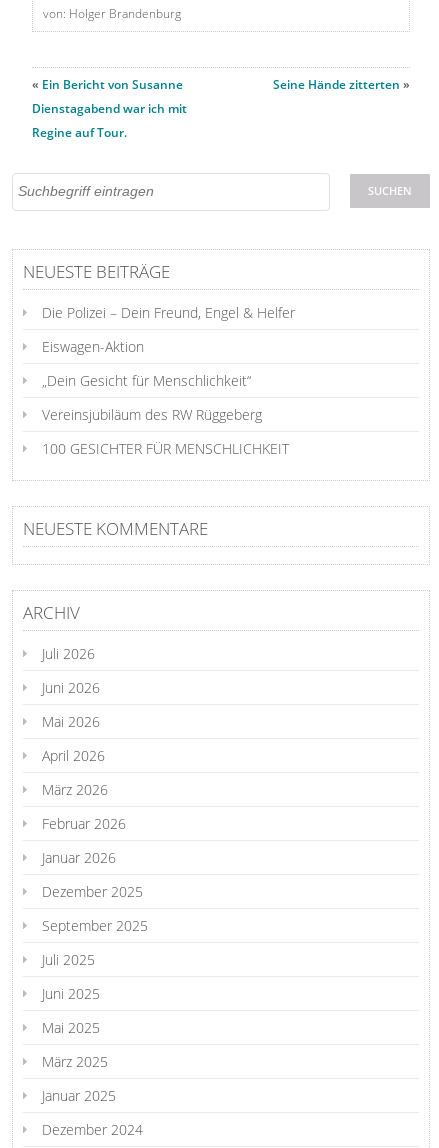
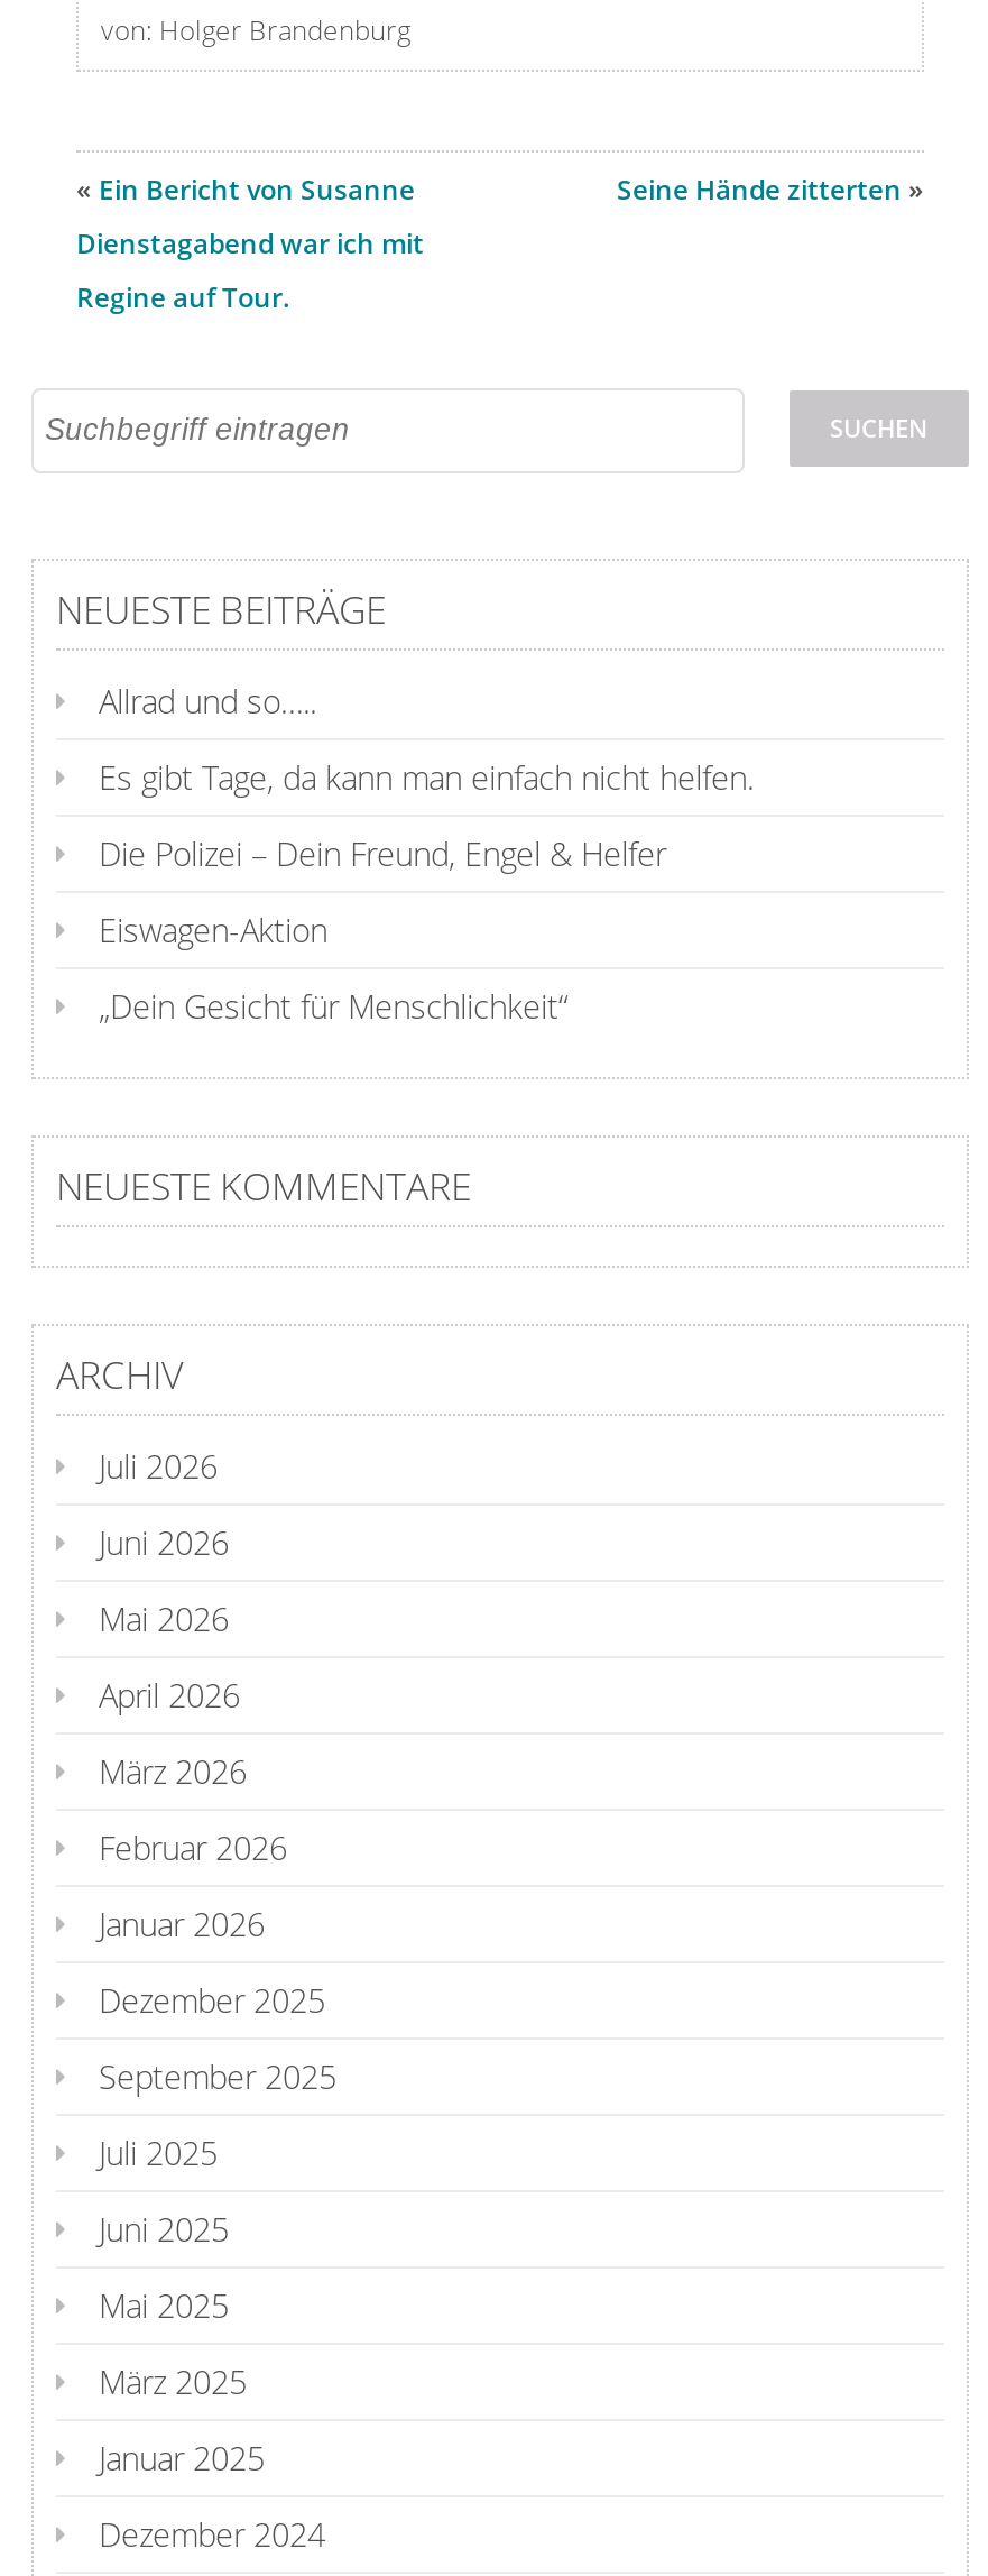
none -> [99,680,754,799] Allrad und so….. | Es gibt Tage, da kann man einfach nicht helfen.
moved [42,303,295,390] -> [99,832,666,1028]: Die Polizei – Dein Freund, Engel & Helfer | Eiswagen-Aktion | „Dein Gesicht für Menschlichkeit“
[42,405,289,458] Vereinsjubiläum des RW Rüggeberg | 100 GESICHTER FÜR MENSCHLICHKEIT -> none

